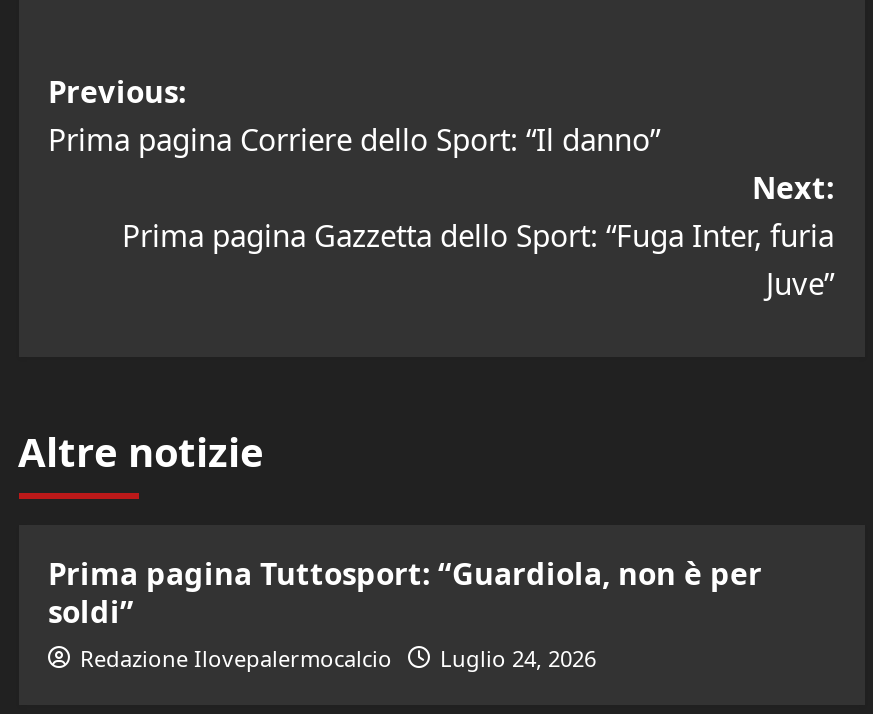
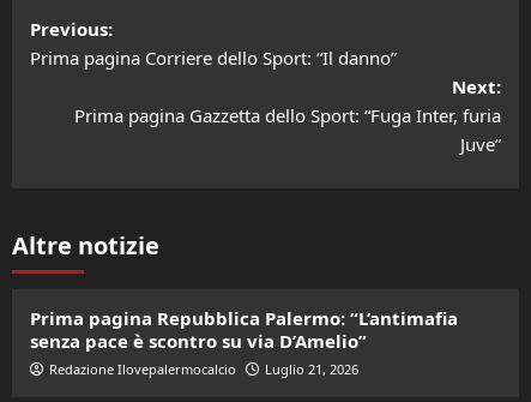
[48,554,762,632] Prima pagina Tuttosport: “Guardiola, non è per | soldi” -> [29,306,457,353] Prima pagina Repubblica Palermo: “L’antimafia | senza pace è scontro su via D’Amelio”
[80,644,596,674] Redazione Ilovepalermocalcio Luglio 24, 2026 -> [49,360,358,378] Redazione Ilovepalermocalcio Luglio 21, 2026

